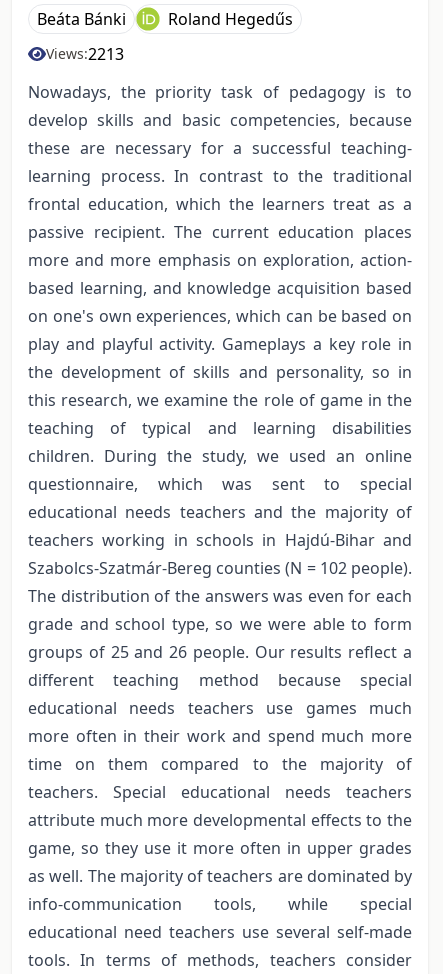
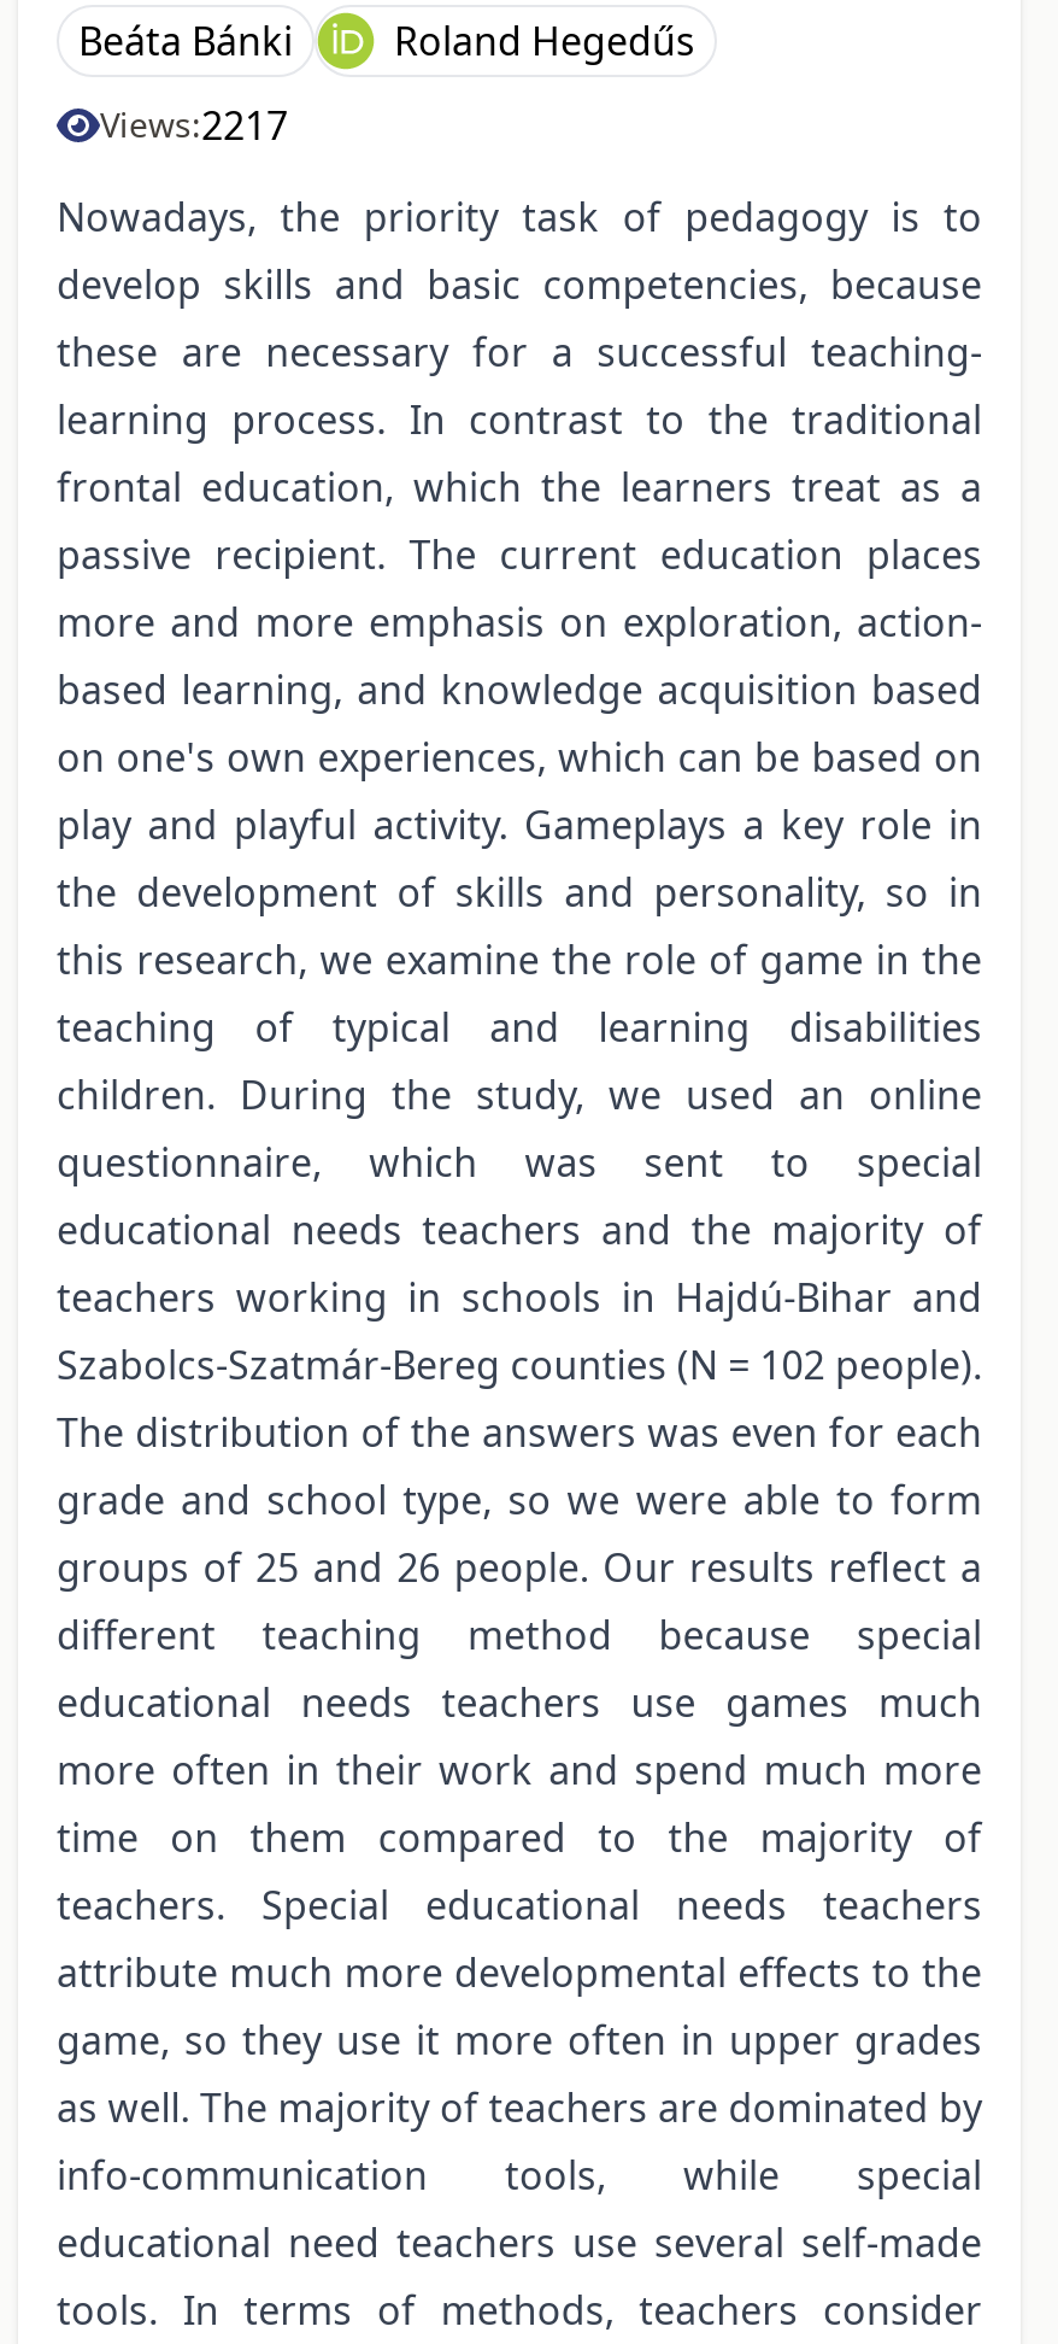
[46,43,124,65] Views:2213 -> [100,99,288,152] Views:2217

